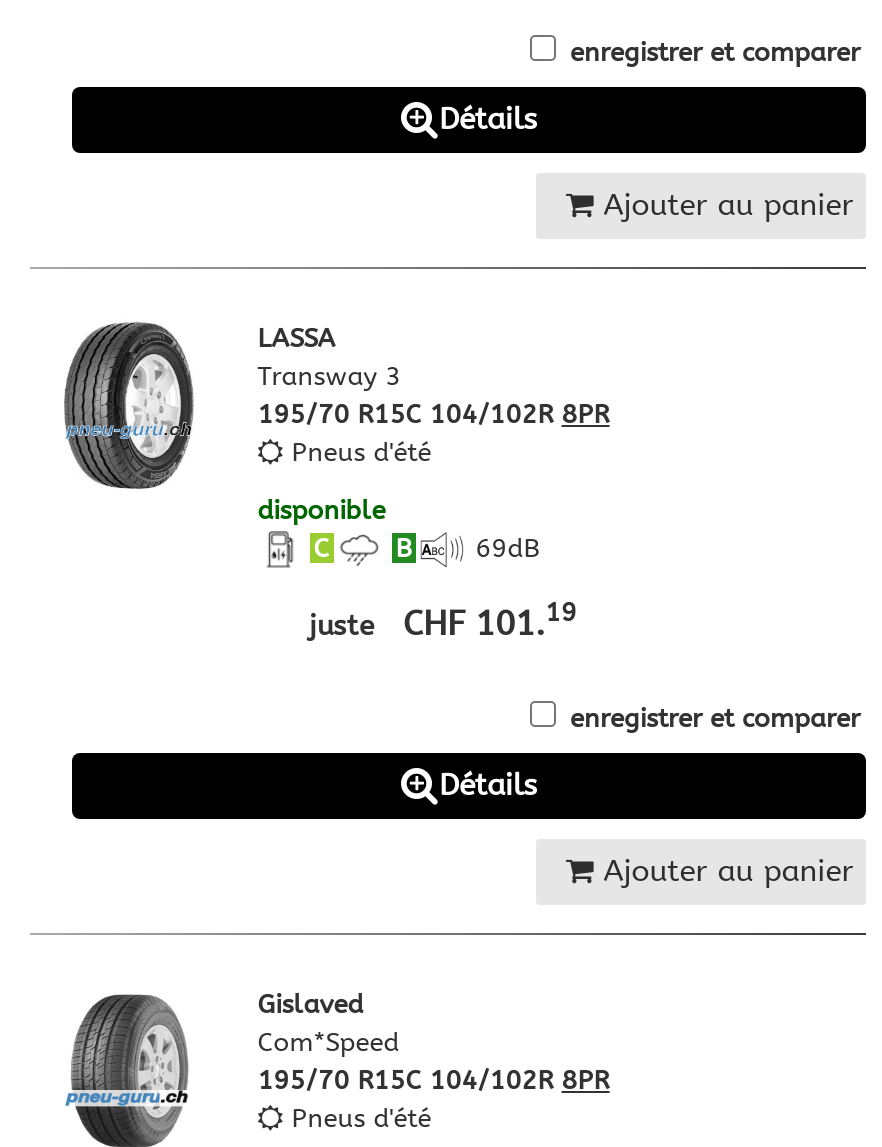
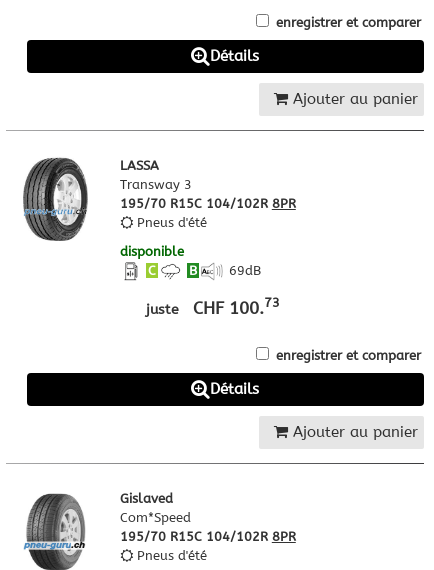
[309,598,577,642] juste CHF 101.19 -> [145,295,279,318] juste CHF 100.73

